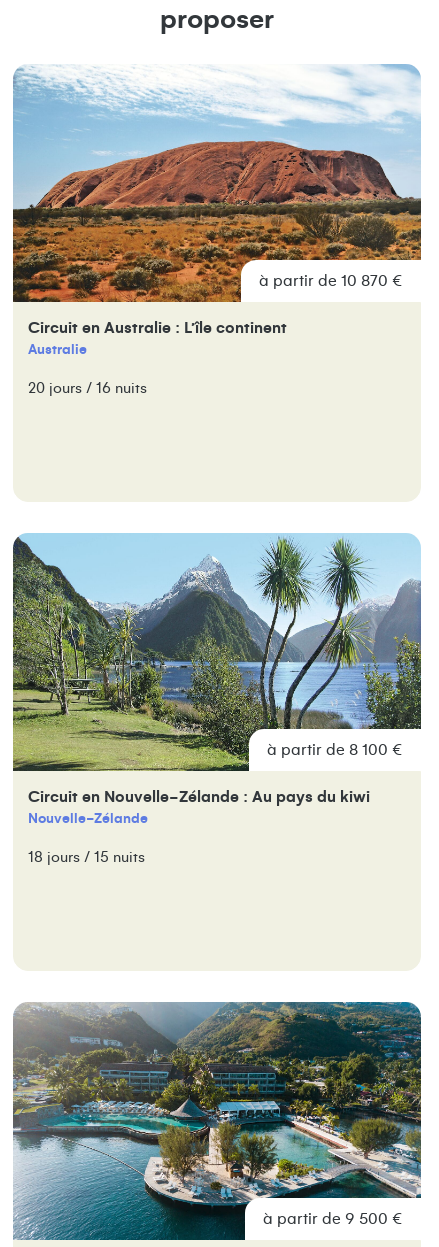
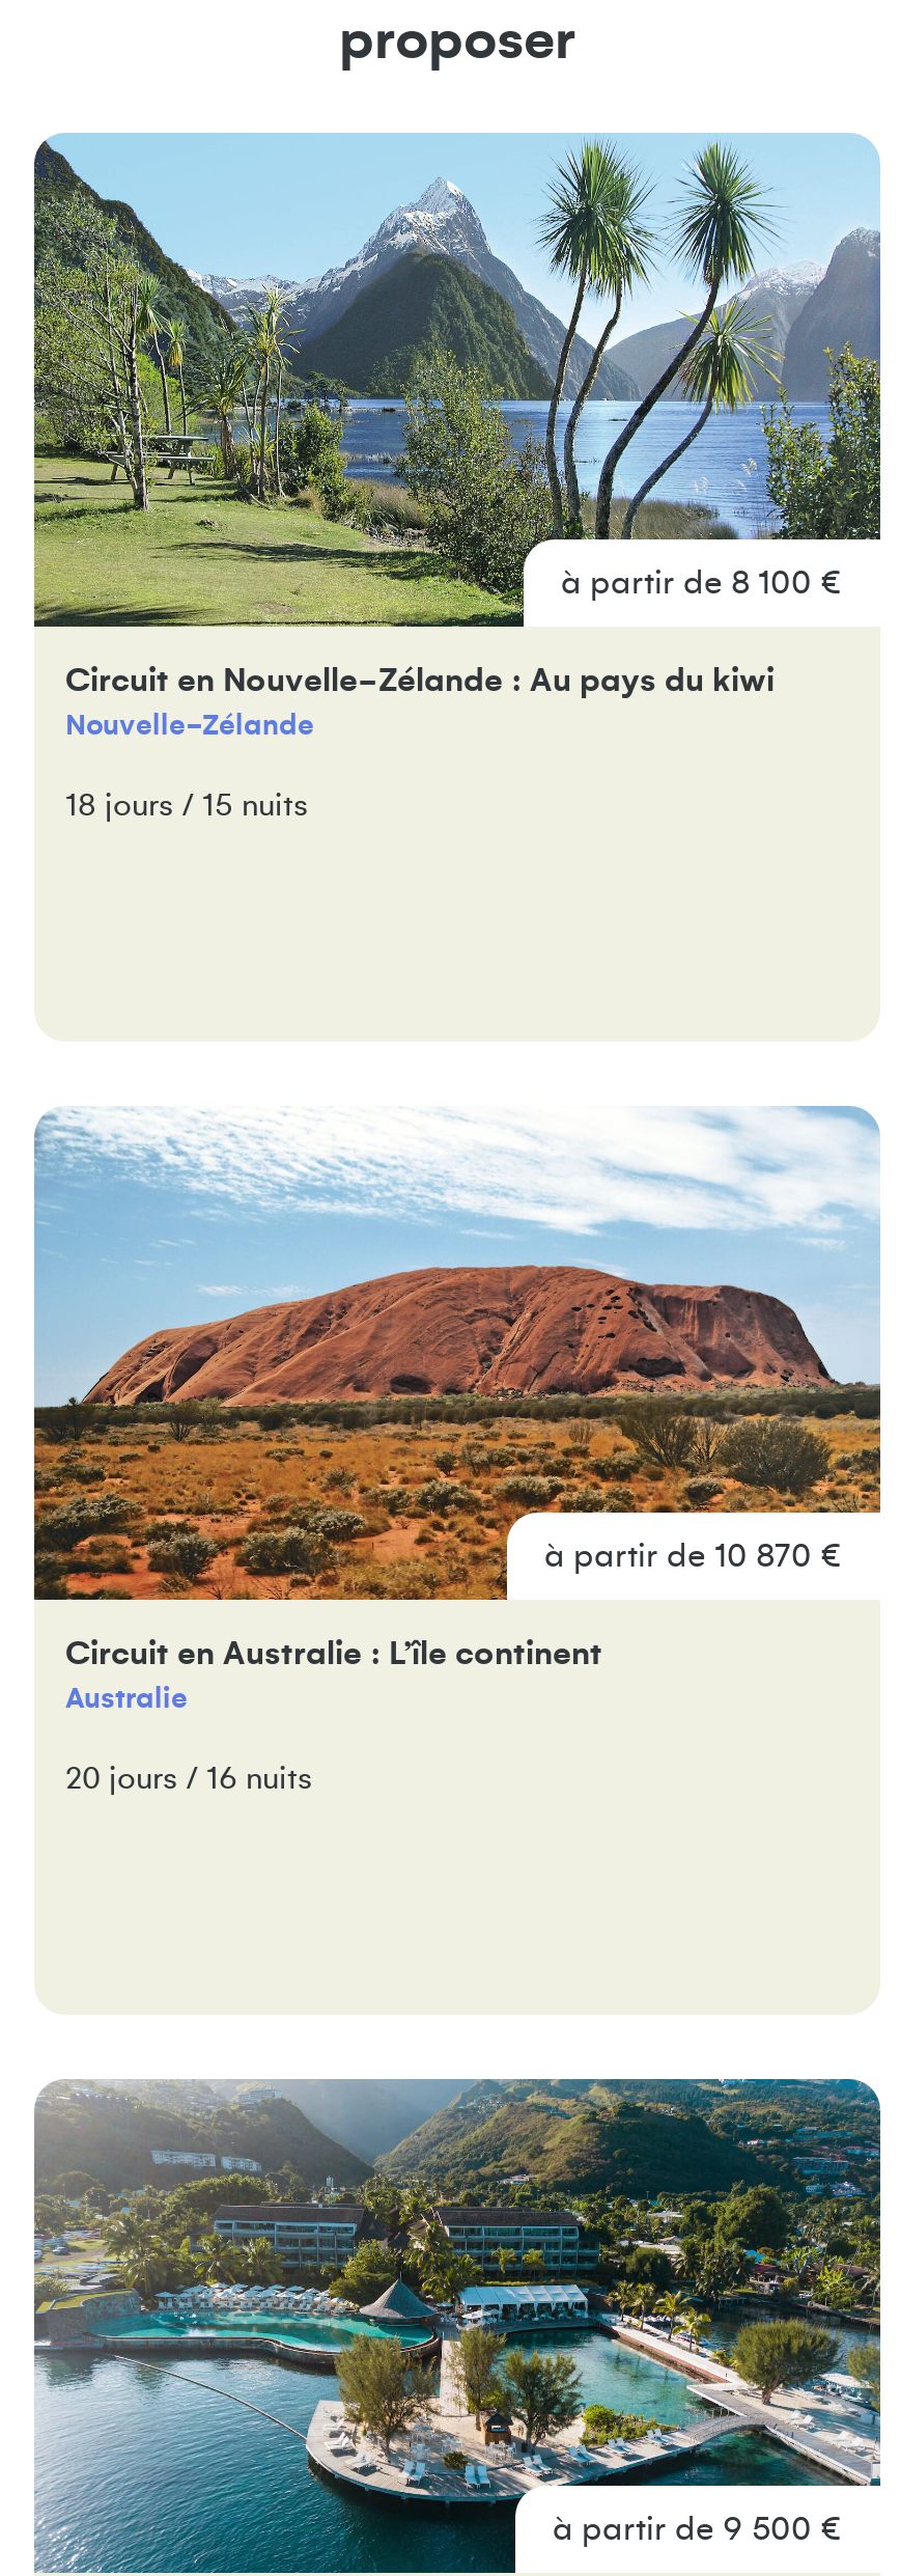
moved [11,64,423,396] -> [30,1106,884,1795]: [image] | à partir de 10 870 € | Circuit en Australie : L’île continent | Australie | 20 jours / 16 nuits
moved [12,533,422,865] -> [32,133,882,822]: [image] | à partir de 8 100 € | Circuit en Nouvelle-Zélande : Au pays du kiwi | Nouvelle-Zélande | 18 jours / 15 nuits

